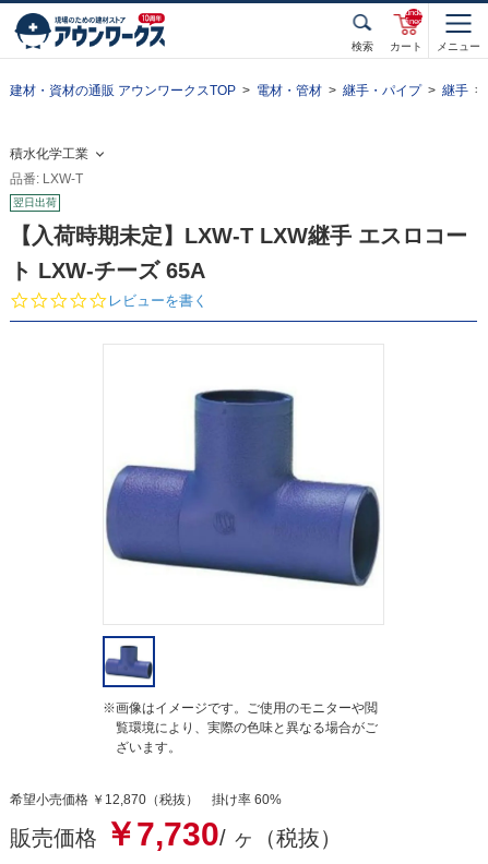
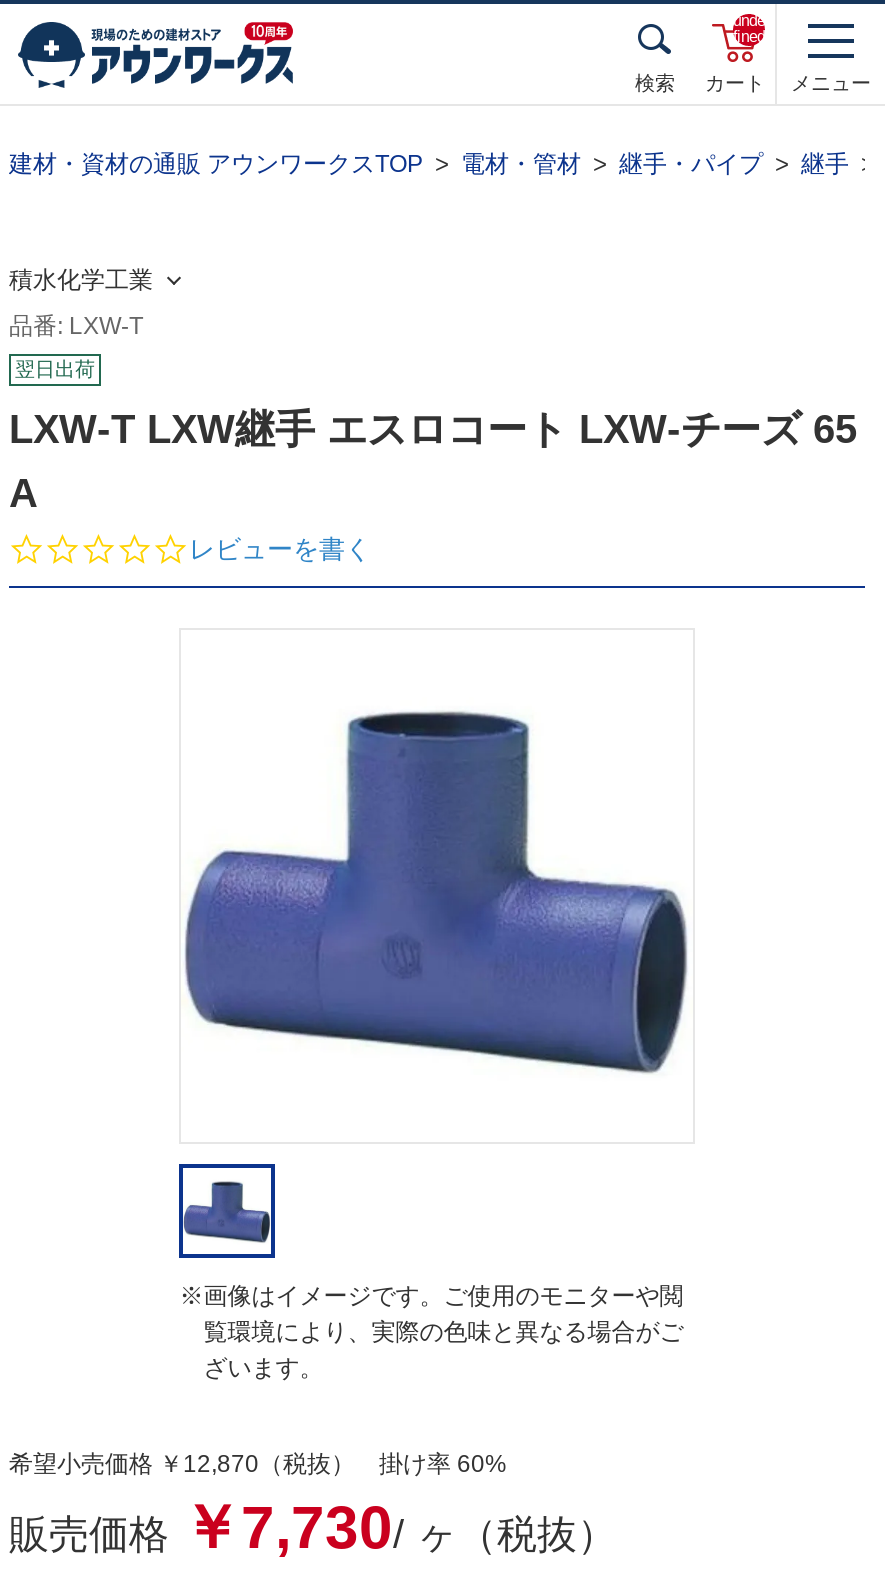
[10,223,467,282] 【入荷時期未定】LXW-T LXW継手 エスロコー | ト LXW-チーズ 65A -> [9,407,857,515] LXW-T LXW継手 エスロコート LXW-チーズ 65 | A

